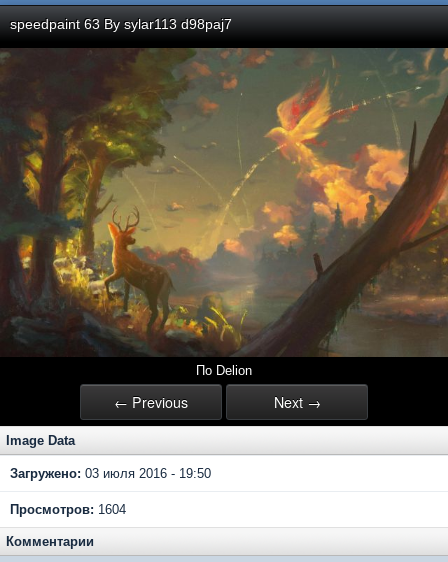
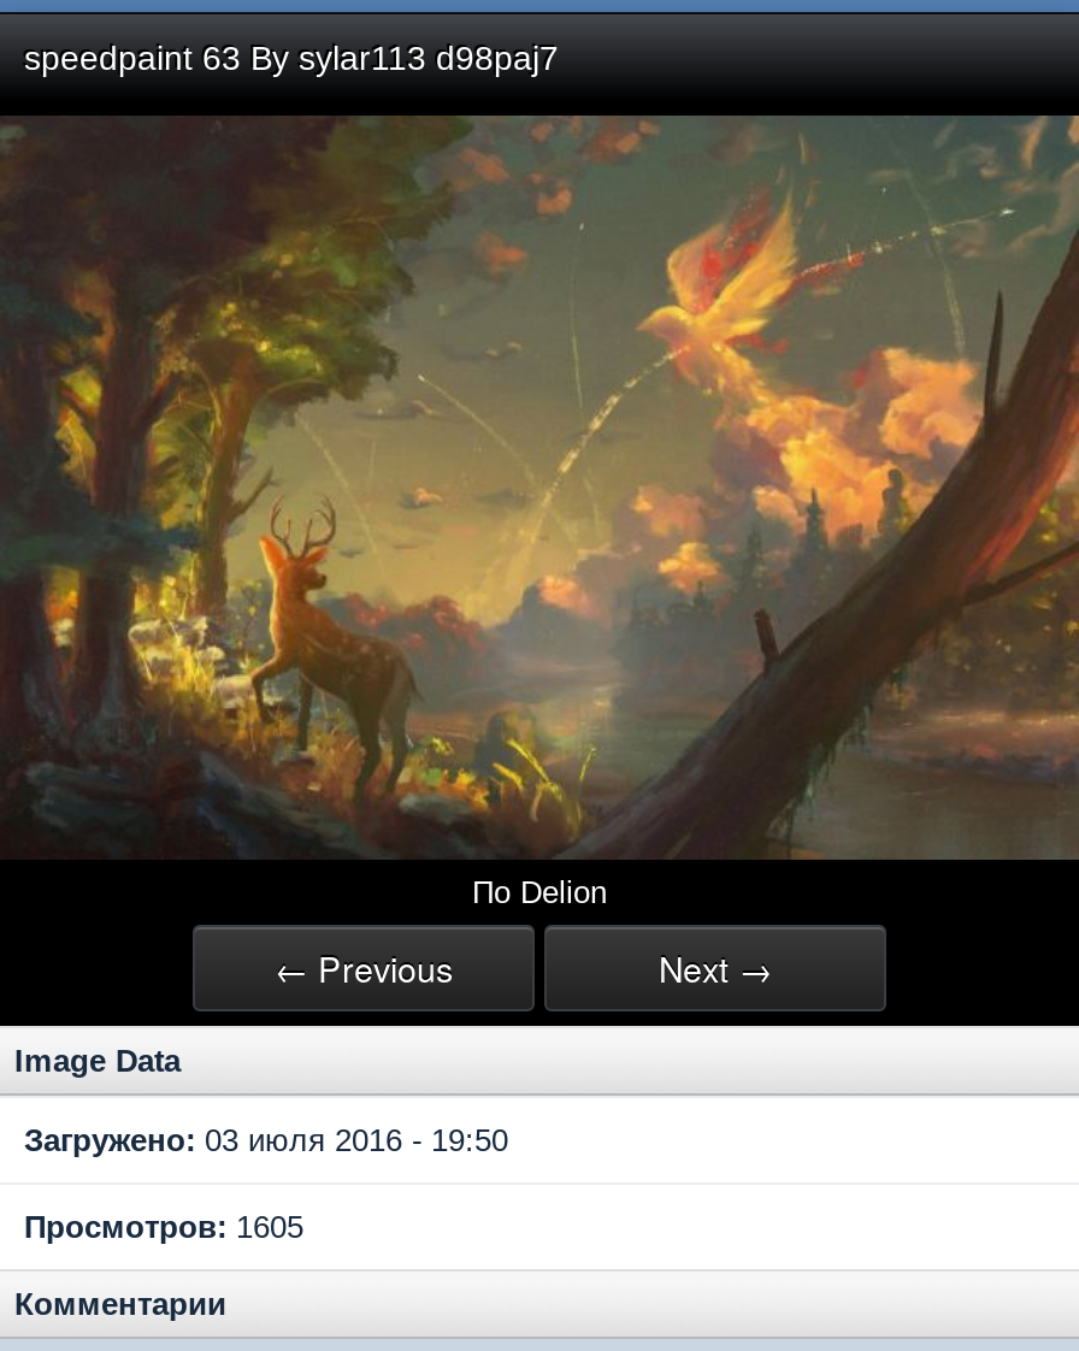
[10,502,126,517] Просмотров: 1604 -> [24,1210,303,1246] Просмотров: 1605

